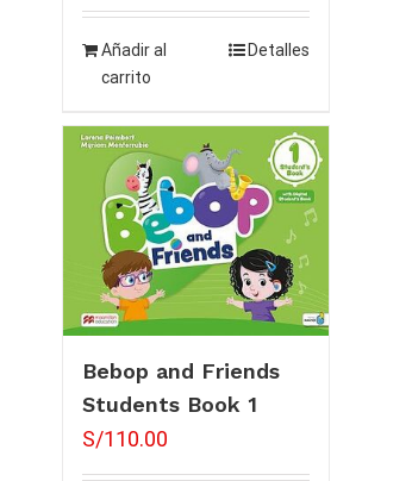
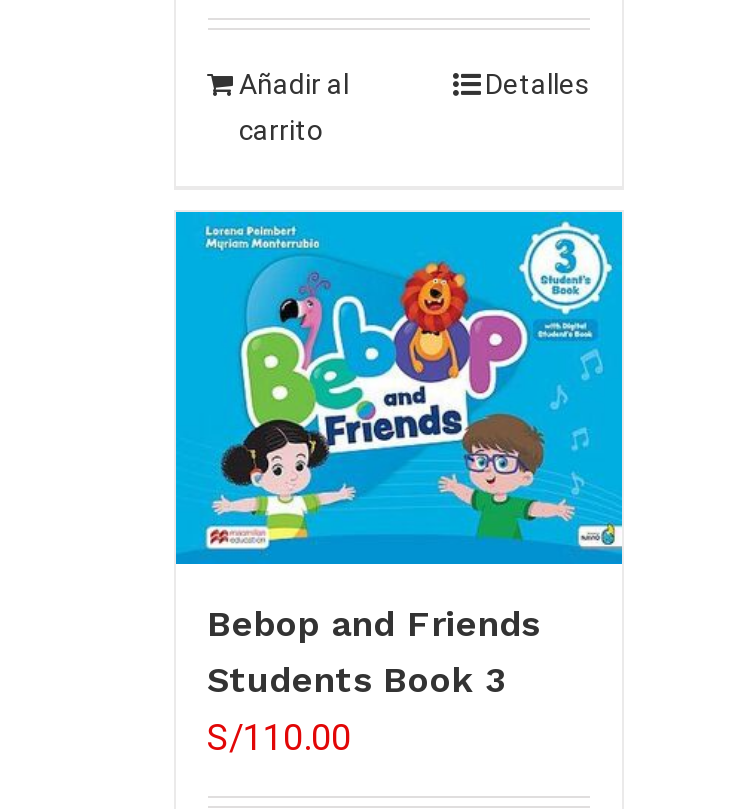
[62,125,330,337] [image] -> [174,209,624,567] [image]
[82,392,257,417] Students Book 1 -> [207,659,505,701] Students Book 3

